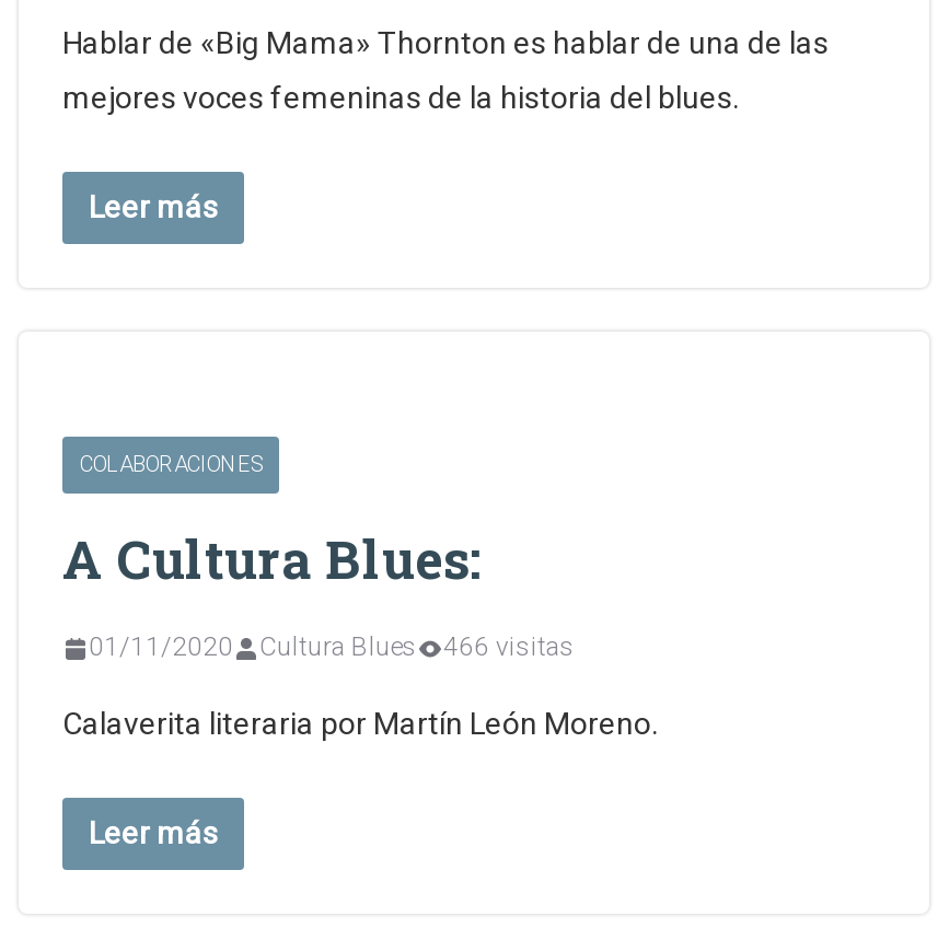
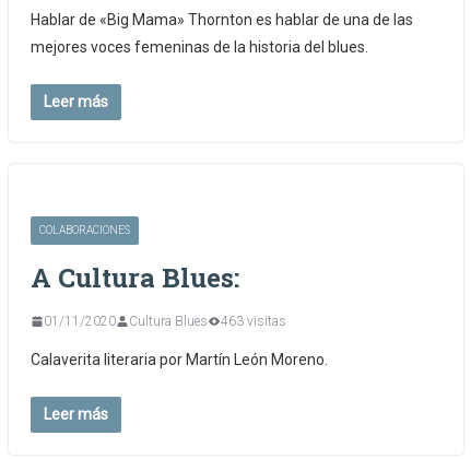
[89,633,575,663] 01/11/2020 Cultura Blues 466 visitas -> [44,313,286,328] 01/11/2020 Cultura Blues 463 visitas

